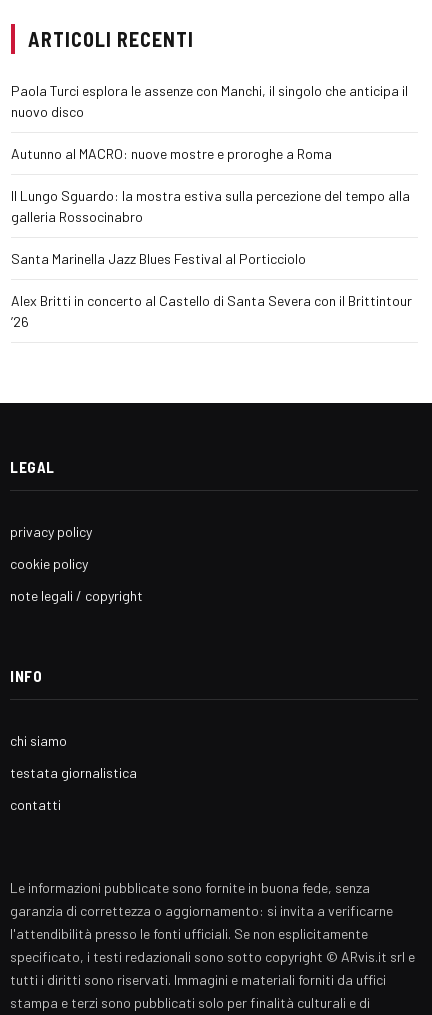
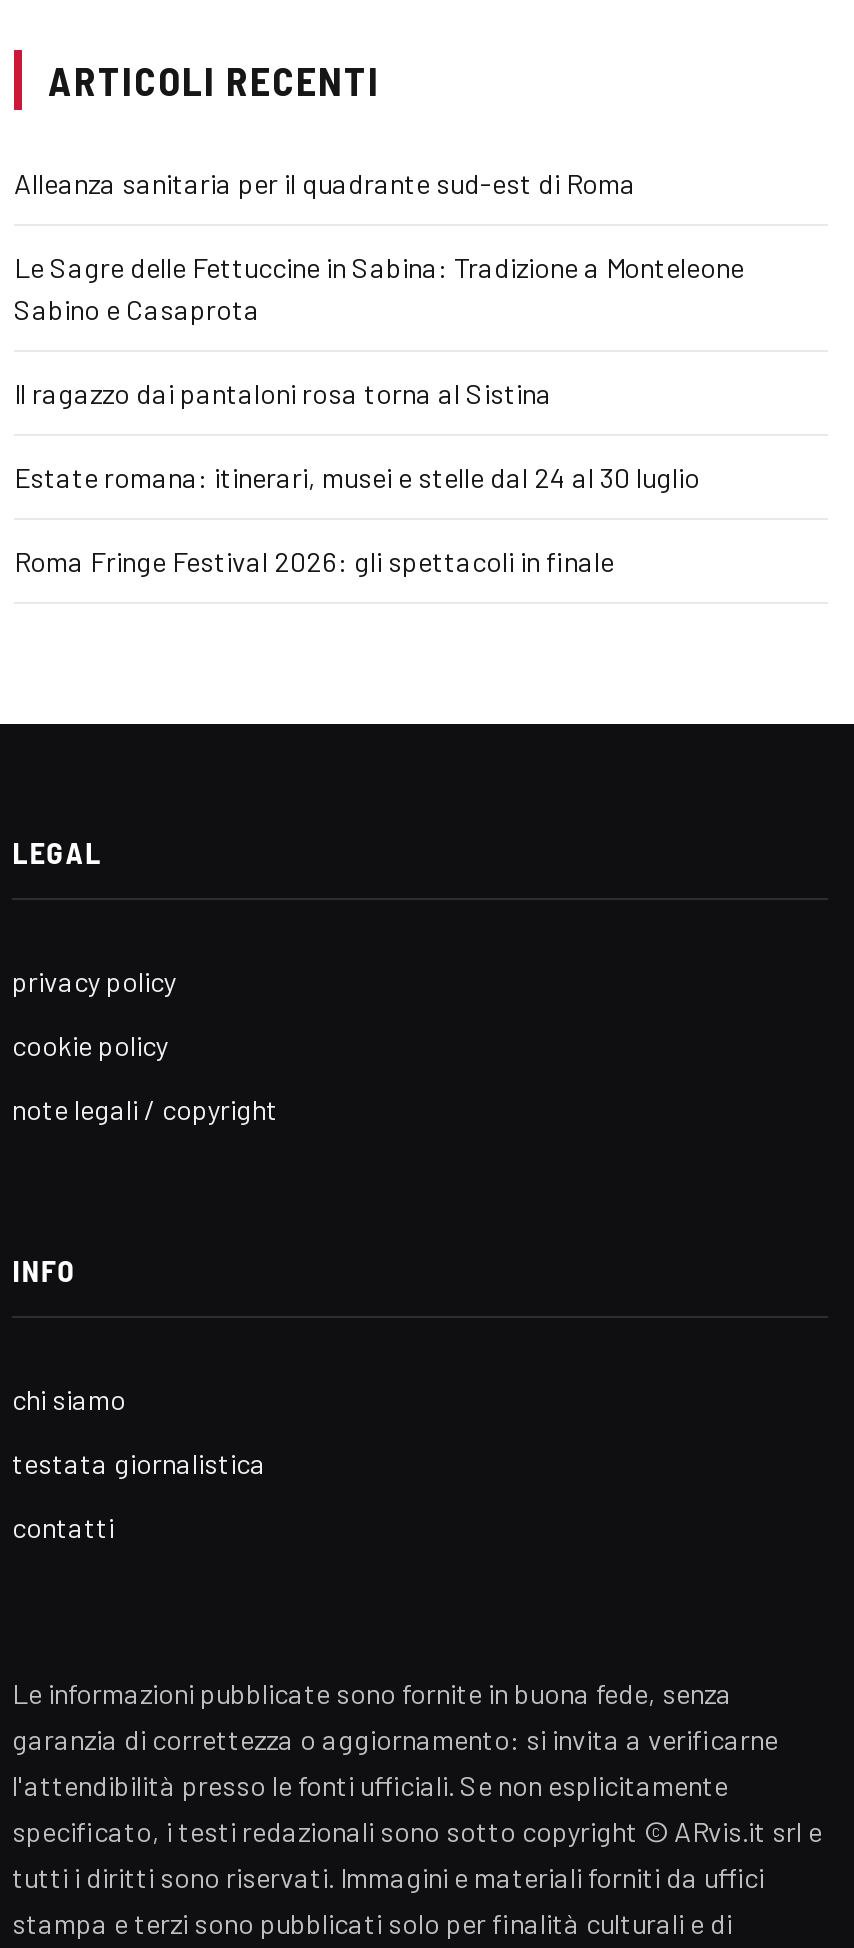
[11,82,408,120] Paola Turci esplora le assenze con Manchi, il singolo che anticipa il | nuovo disco -> [14,167,636,201] Alleanza sanitaria per il quadrante sud-est di Roma
[11,145,332,162] Autunno al MACRO: nuove mostre e proroghe a Roma -> [14,251,744,327] Le Sagre delle Fettuccine in Sabina: Tradizione a Monteleone | Sabino e Casaprota
[11,187,410,225] Il Lungo Sguardo: la mostra estiva sulla percezione del tempo alla | galleria Rossocinabro -> [14,377,552,411] Il ragazzo dai pantaloni rosa torna al Sistina
[11,250,306,267] Santa Marinella Jazz Blues Festival al Porticciolo -> [14,461,700,495] Estate romana: itinerari, musei e stelle dal 24 al 30 luglio
[11,292,412,330] Alex Britti in concerto al Castello di Santa Severa con il Brittintour | ’26 -> [14,545,614,579] Roma Fringe Festival 2026: gli spettacoli in finale

